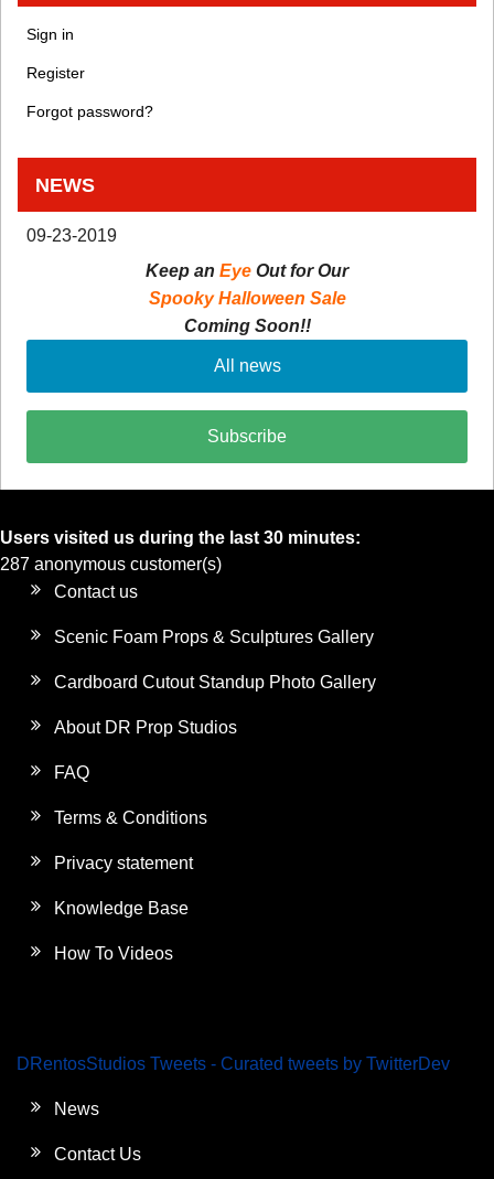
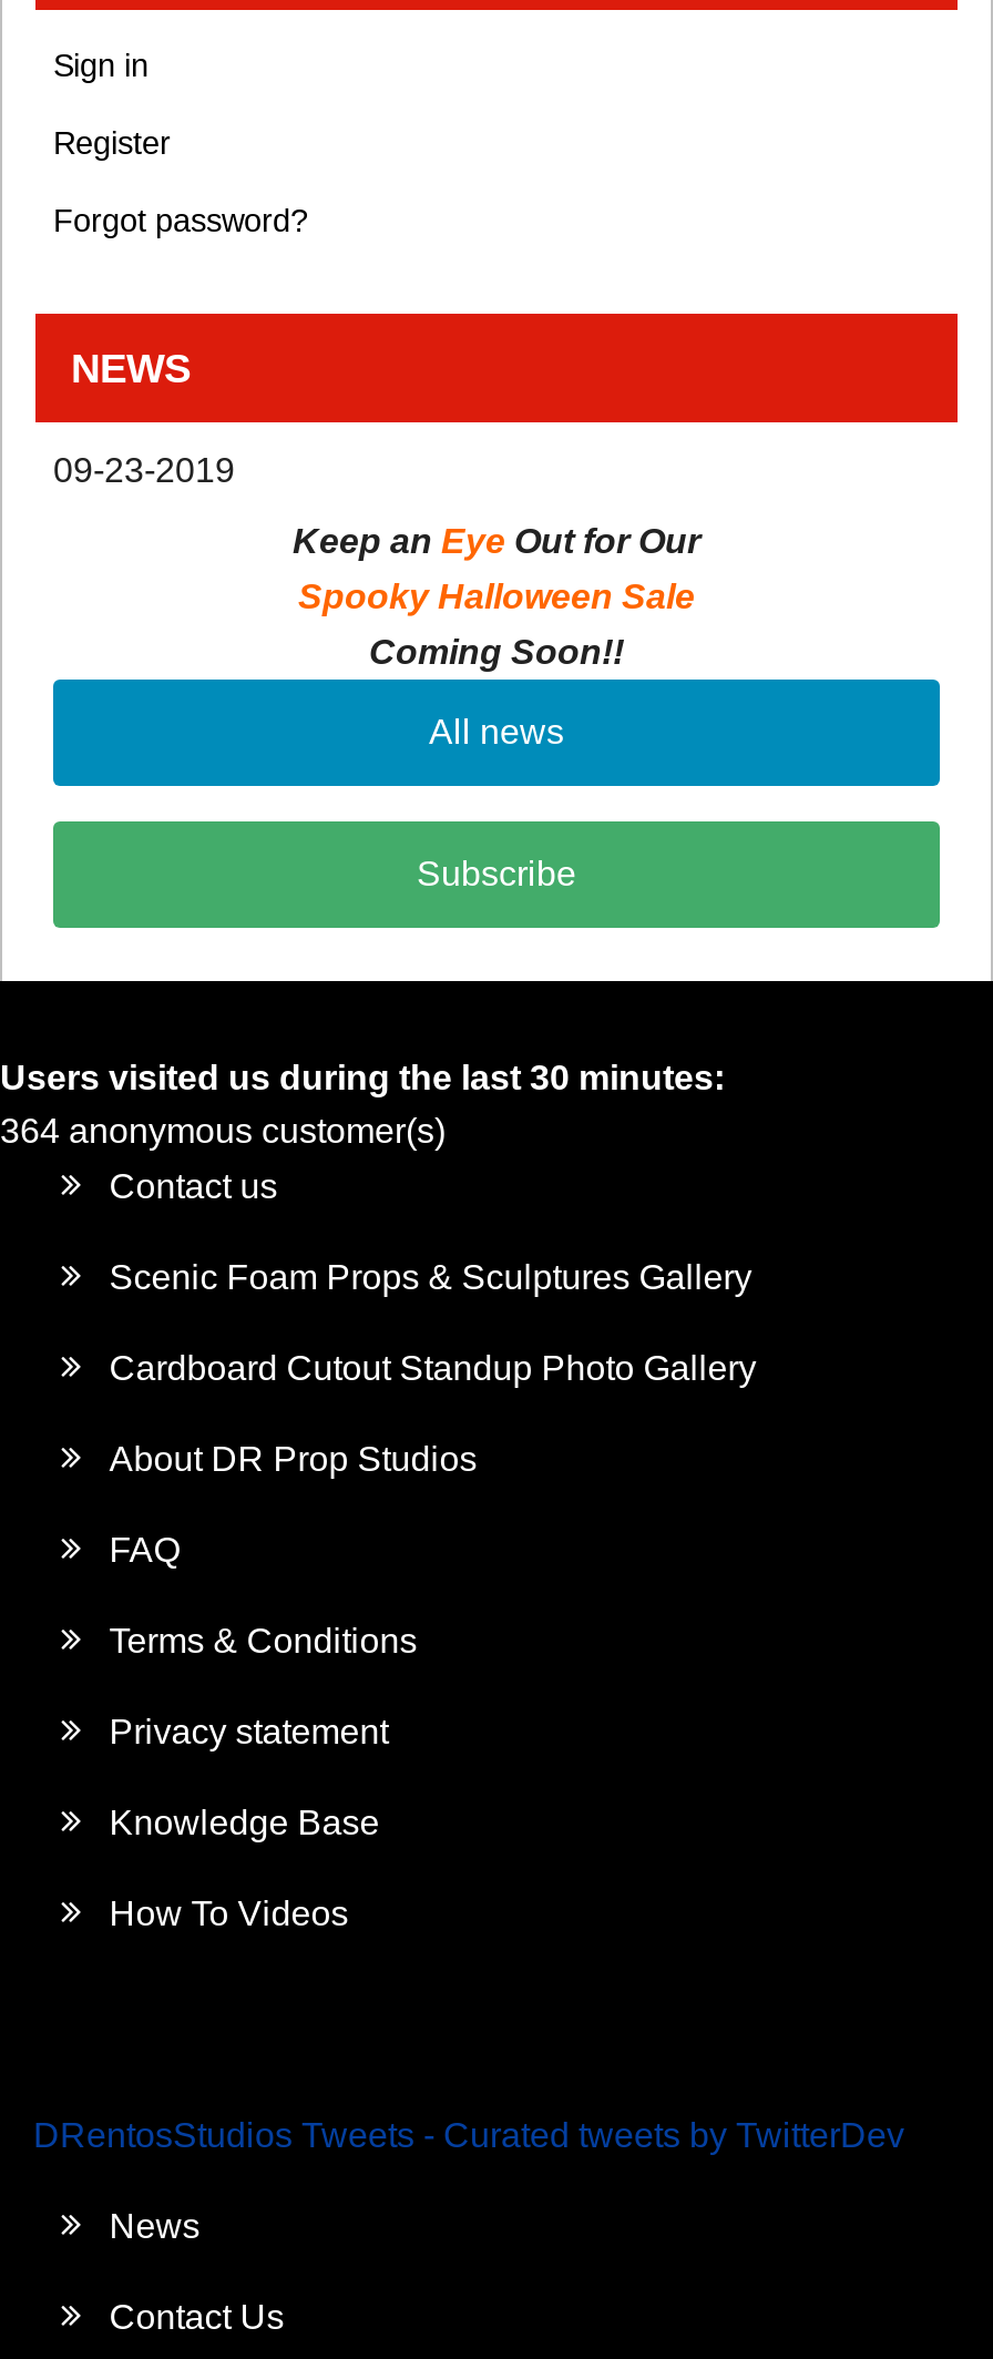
[0,555,222,574] 287 anonymous customer(s) -> [0,1112,446,1150] 364 anonymous customer(s)

